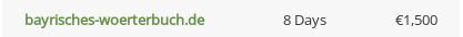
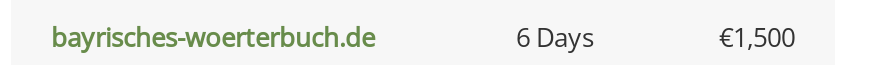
[283,9,326,29] 8 Days -> [516,18,594,54] 6 Days

